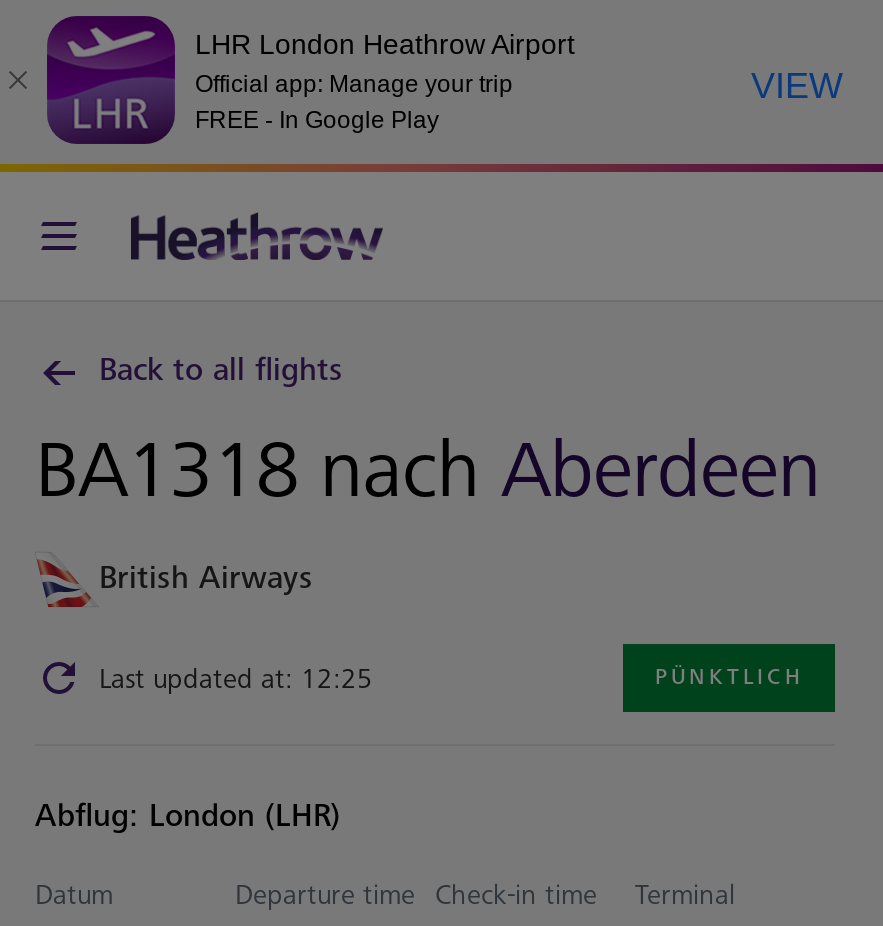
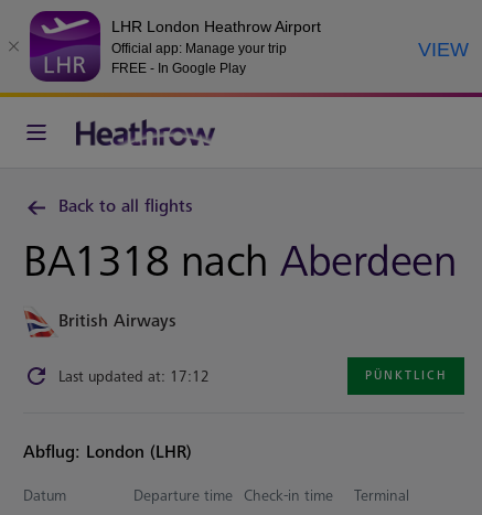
[99,661,373,695] Last updated at: 12:25 -> [58,367,210,385] Last updated at: 17:12

